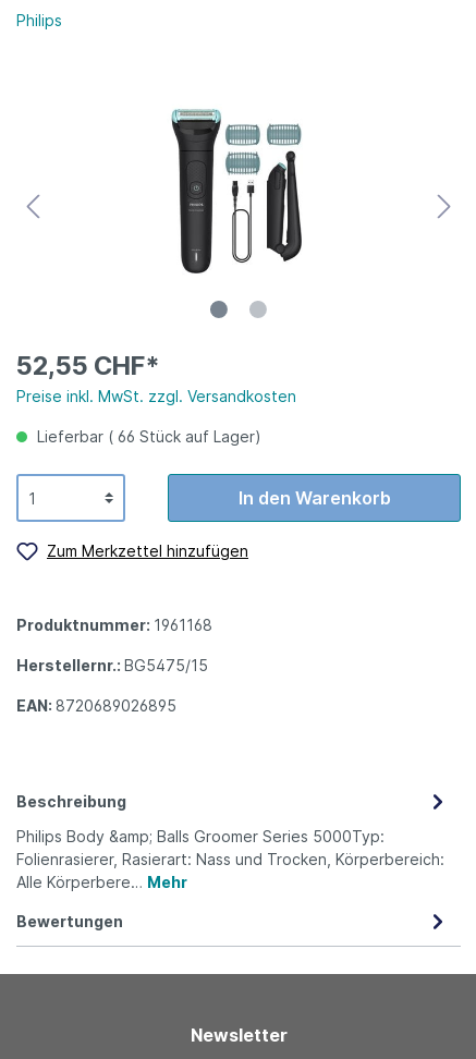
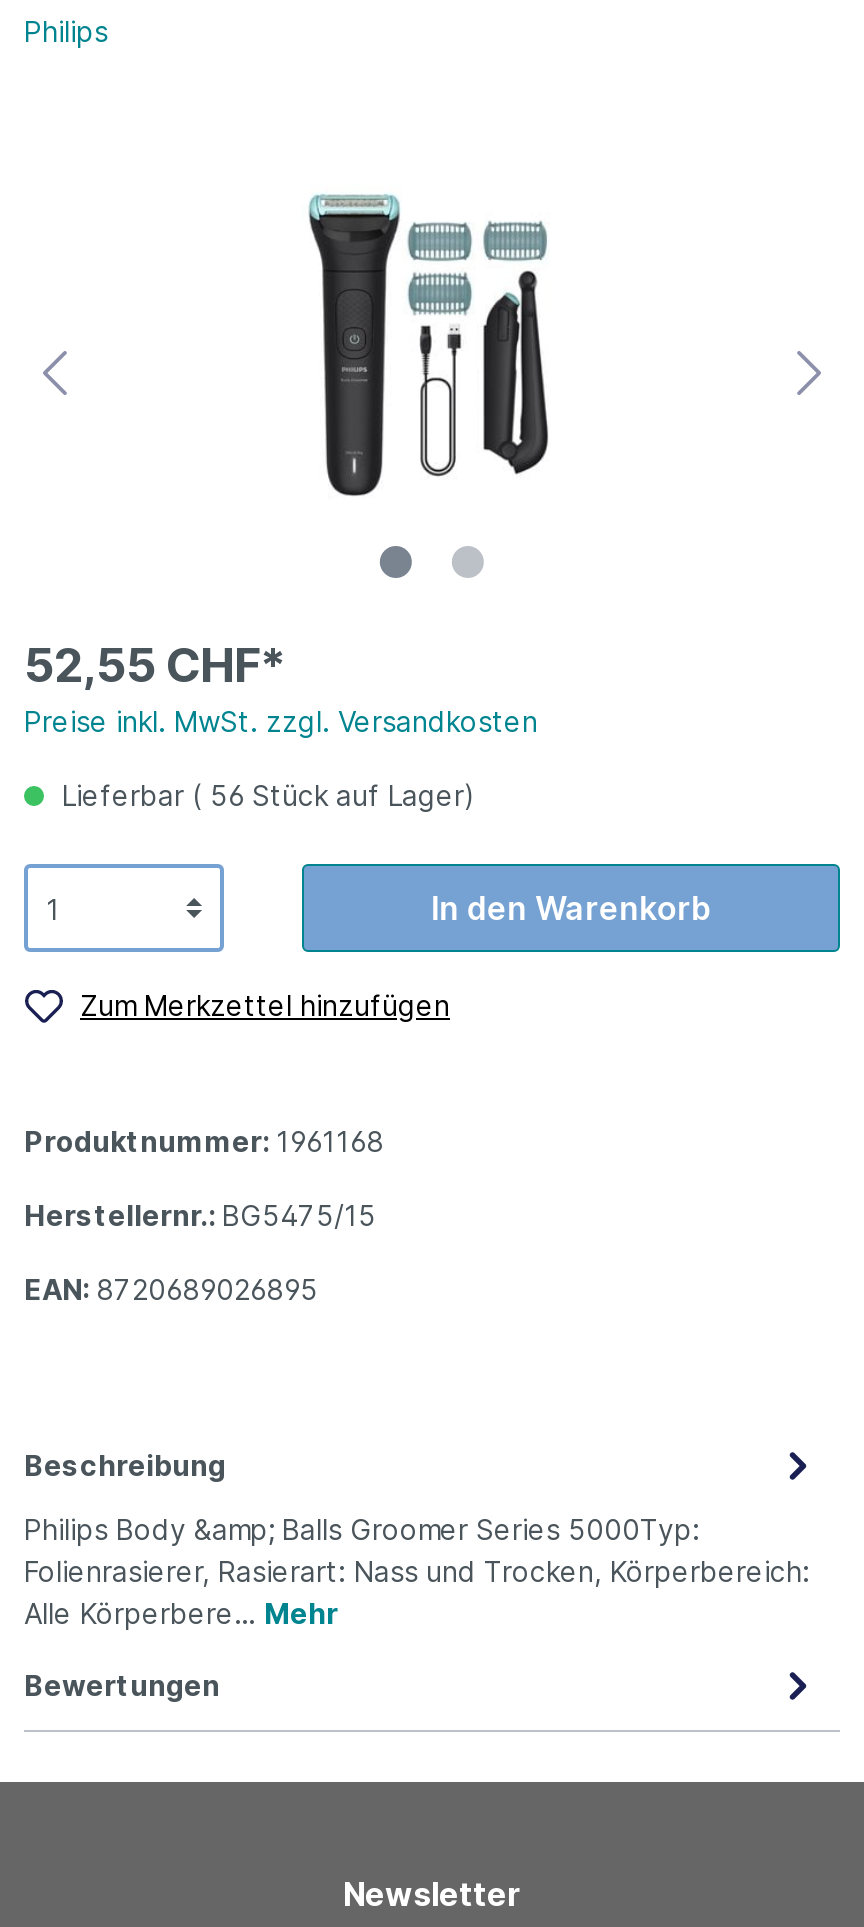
[33,427,261,446] Lieferbar ( 66 Stück auf Lager) -> [54,778,476,812] Lieferbar ( 56 Stück auf Lager)

